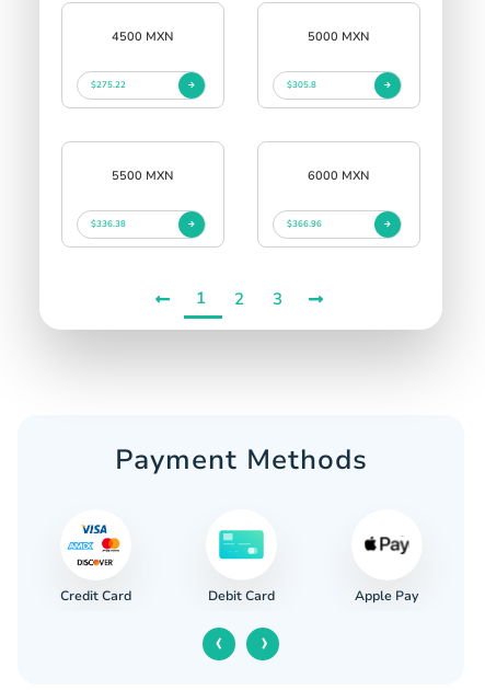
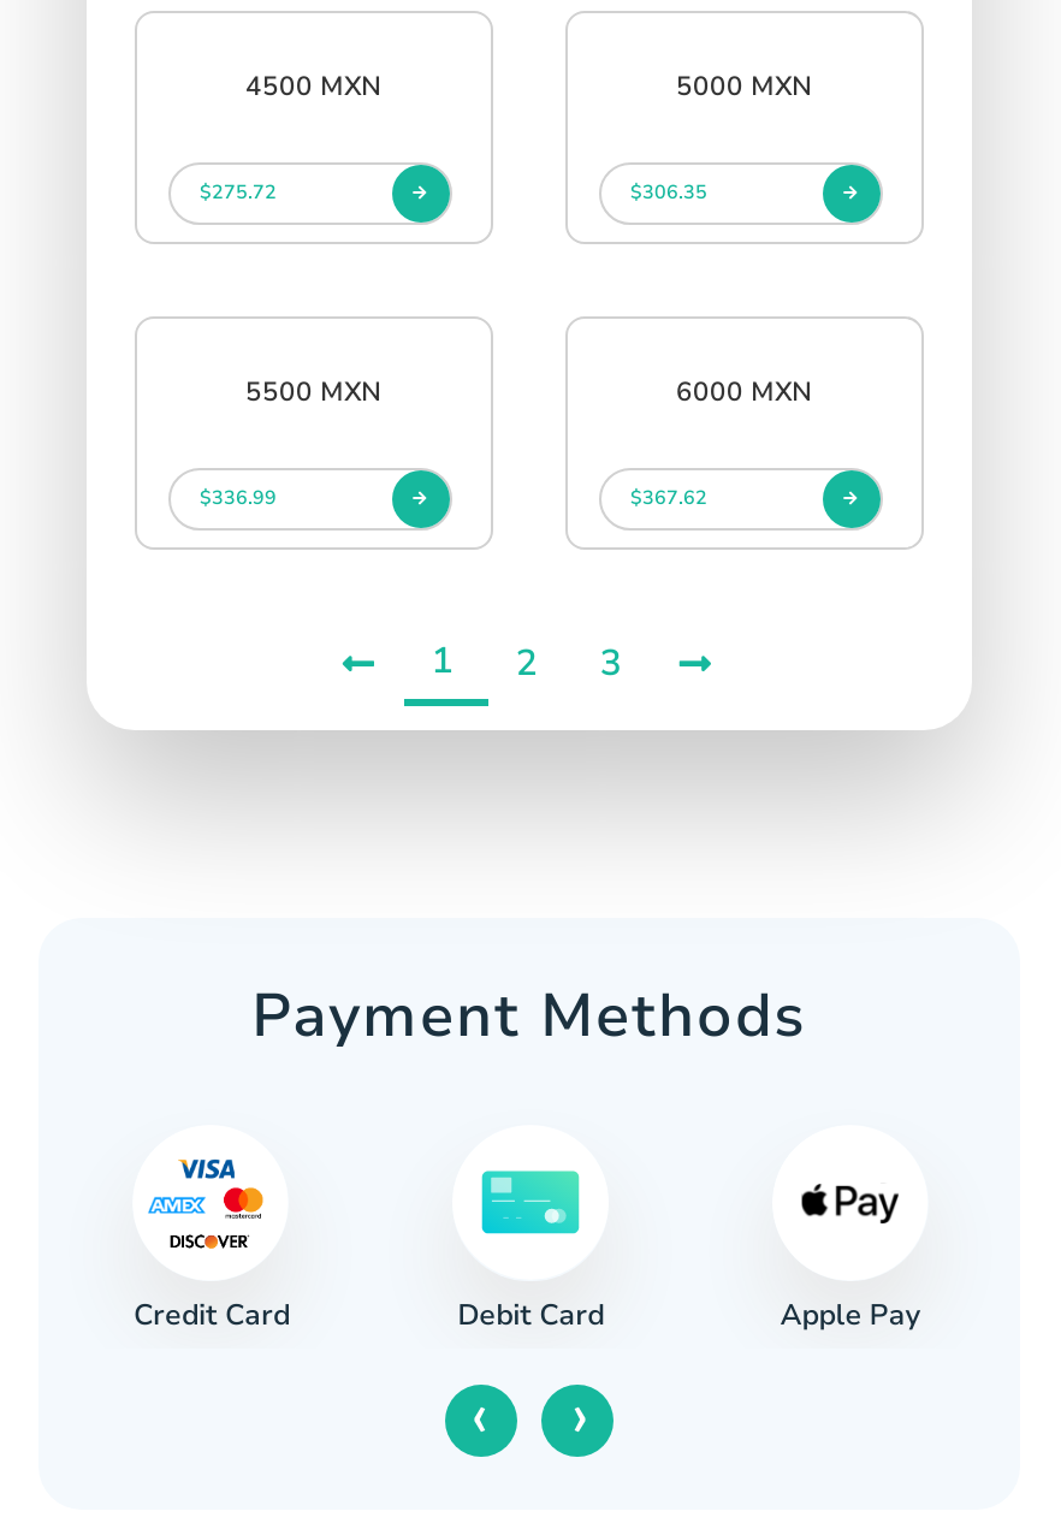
[91,79,126,91] $275.22 -> [200,179,277,205] $275.72
[287,79,316,91] $305.8 -> [630,179,707,205] $306.35
[91,218,126,230] $336.38 -> [200,484,277,511] $336.99
[287,218,322,230] $366.96 -> [630,484,707,511] $367.62

